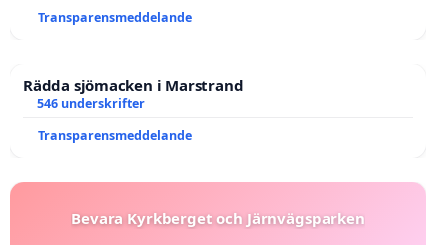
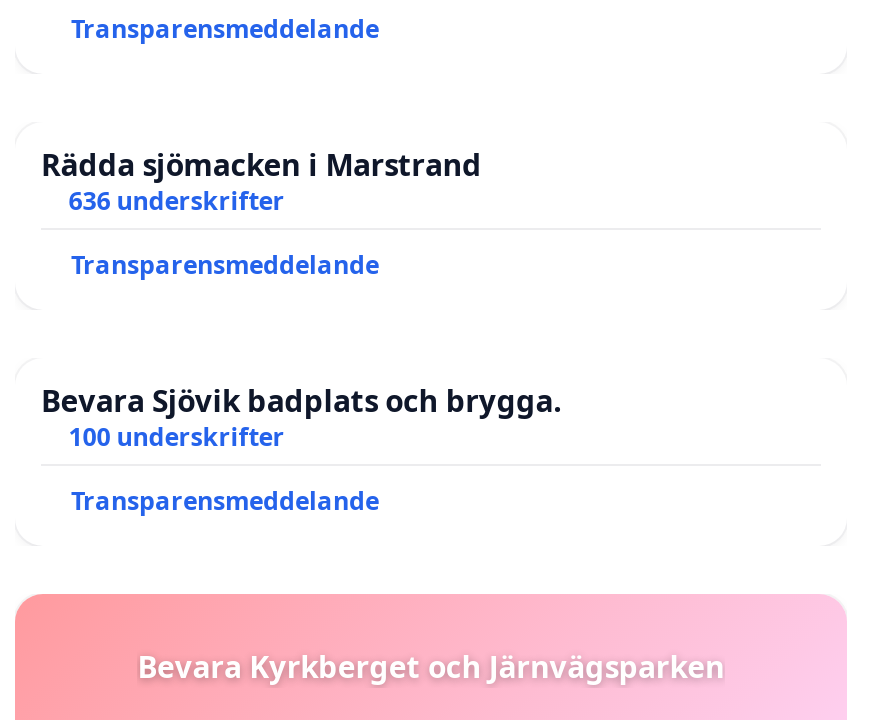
[37,95,145,112] 546 underskrifter -> [41,183,561,453] 636 underskrifter | Transparensmeddelande | Bevara Sjövik badplats och brygga. | 100 underskrifter

